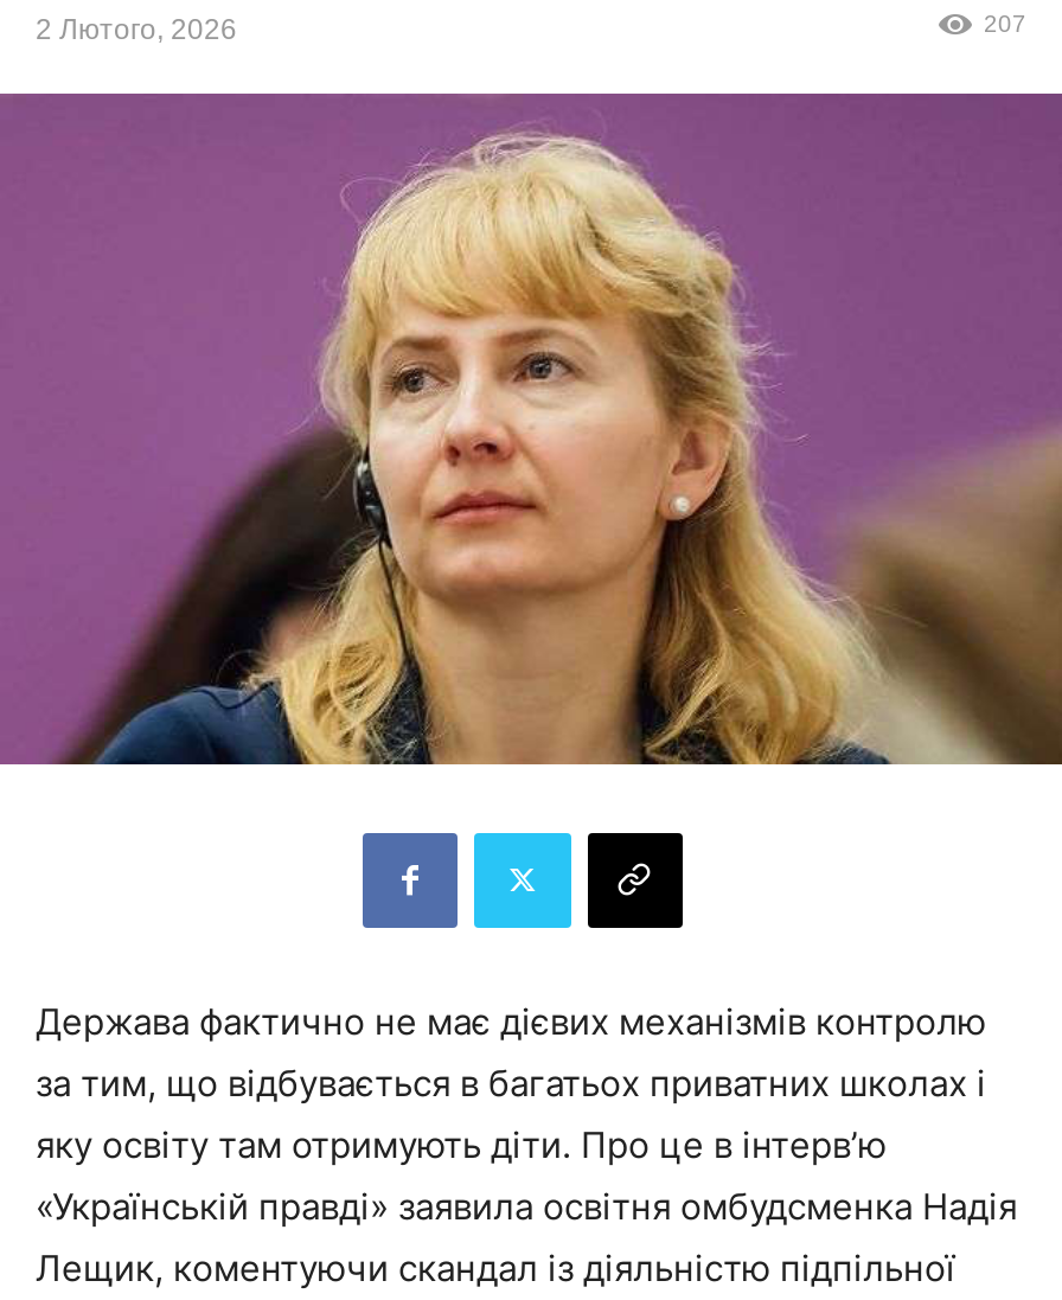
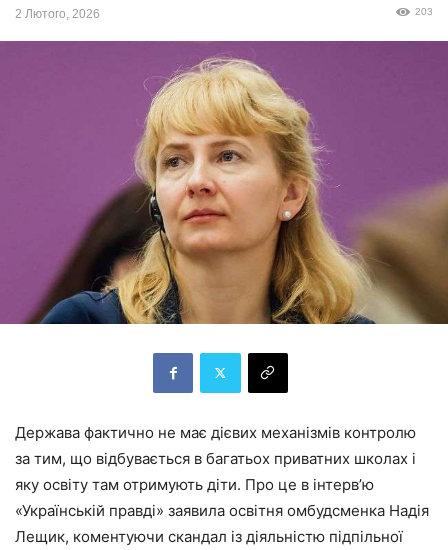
[984,11,1026,37] 207 -> [415,6,433,17] 203

